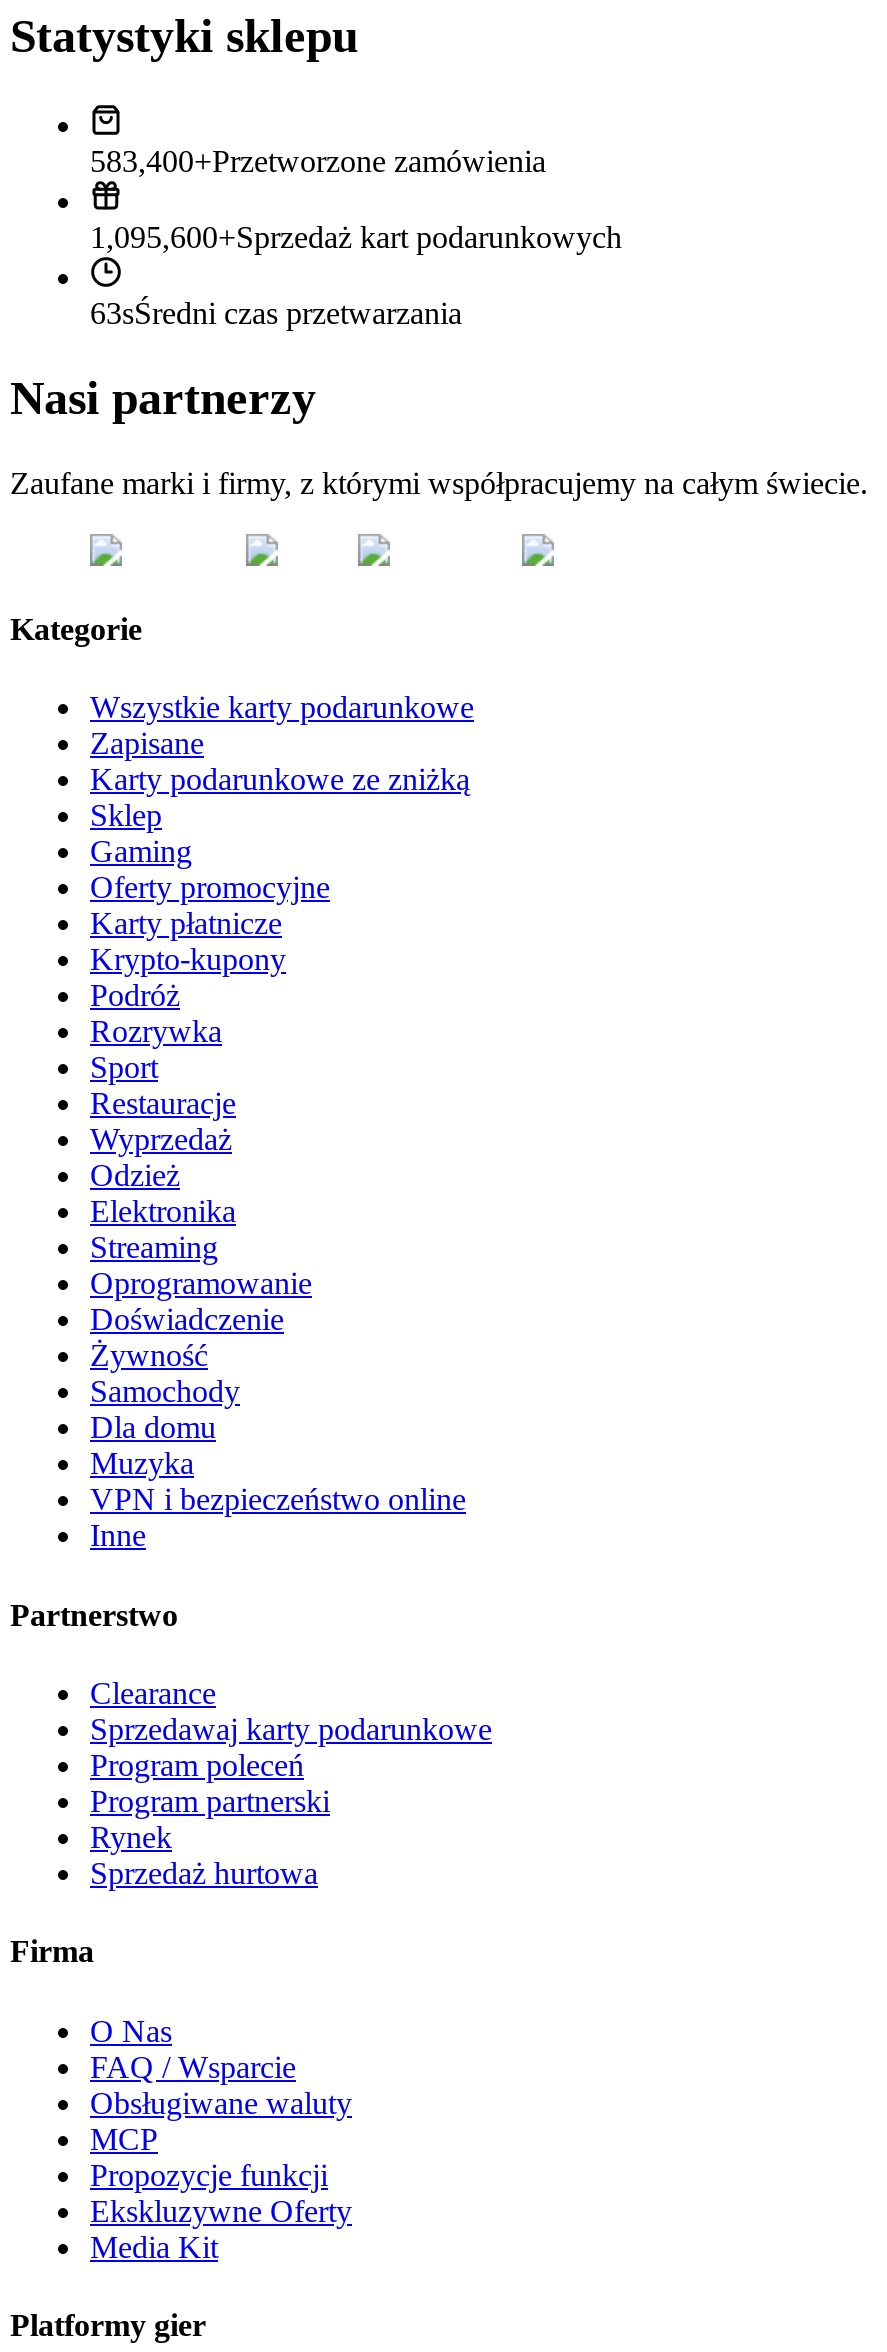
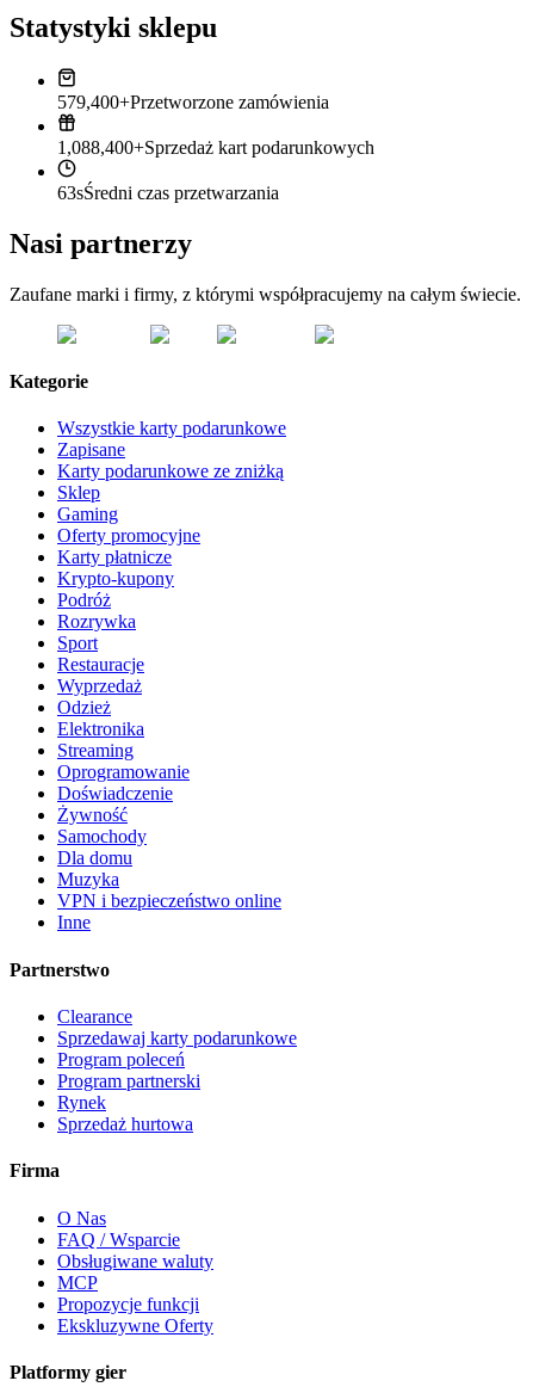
[90,144,546,178] 583,400+Przetworzone zamówienia -> [57,92,329,112] 579,400+Przetworzone zamówienia
[90,220,622,254] 1,095,600+Sprzedaż kart podarunkowych -> [57,137,374,158] 1,088,400+Sprzedaż kart podarunkowych
[90,2229,218,2263] Media Kit -> none

